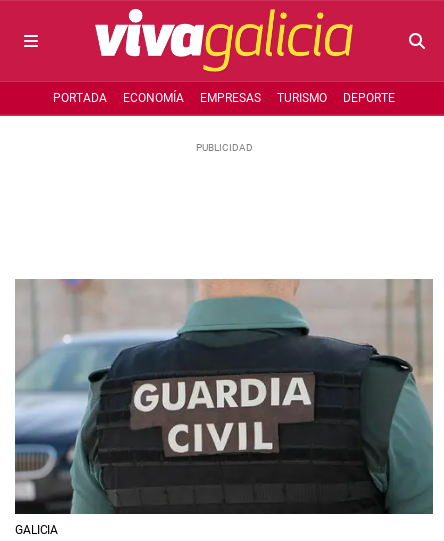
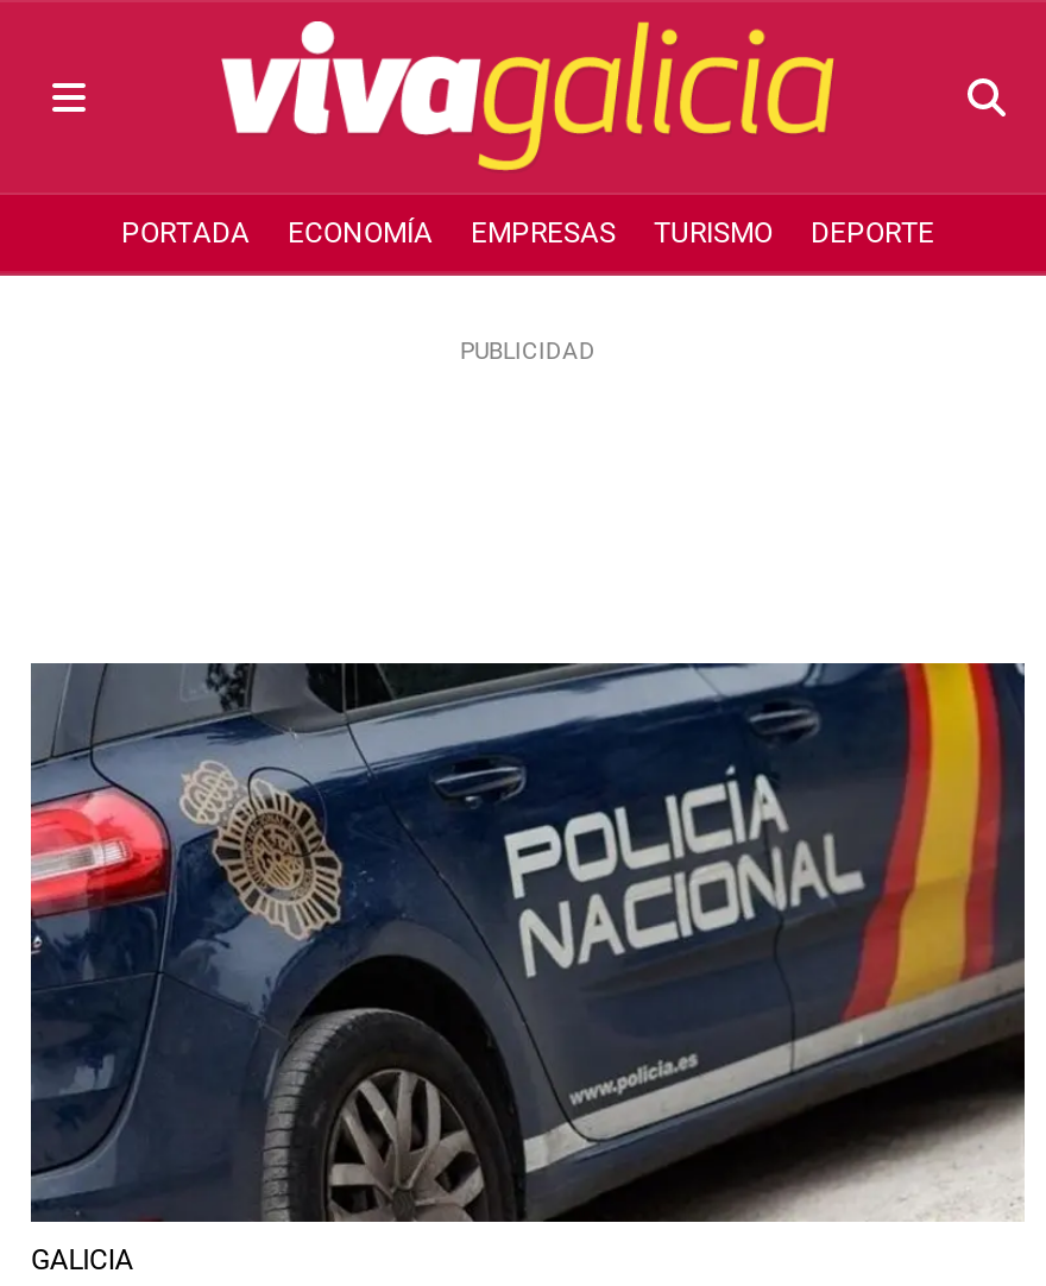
[14,279,434,515] [image] -> [29,661,1027,1222] [image]

